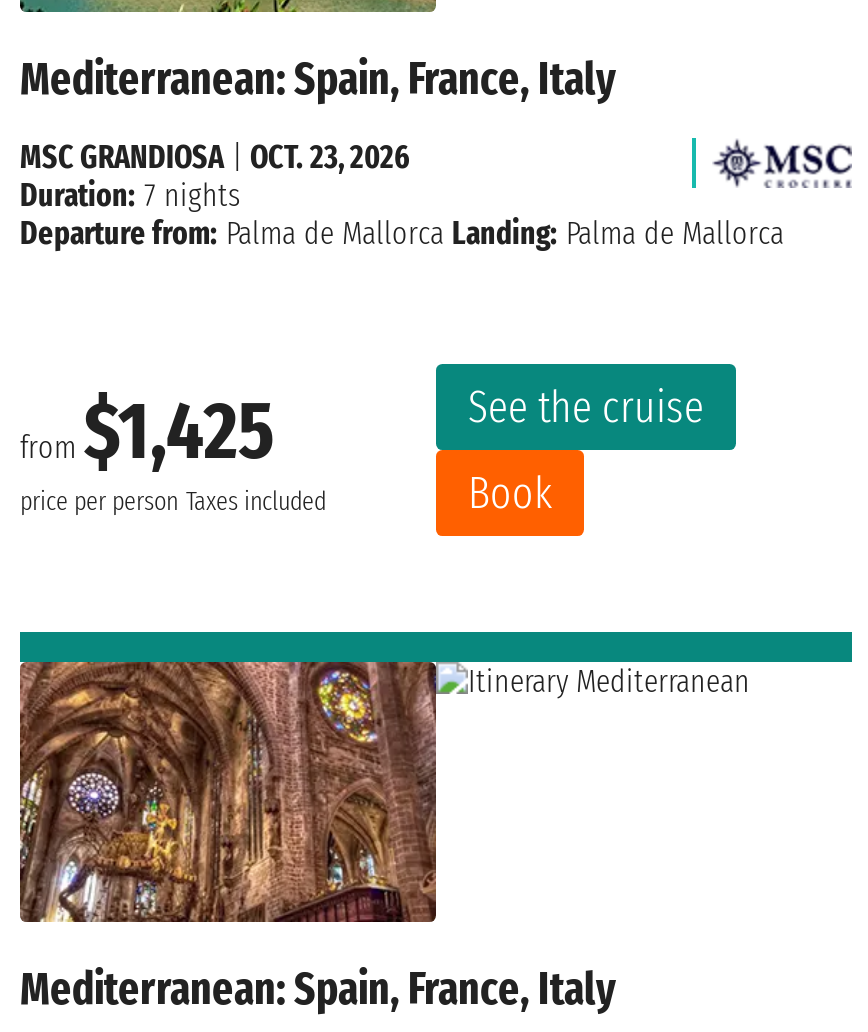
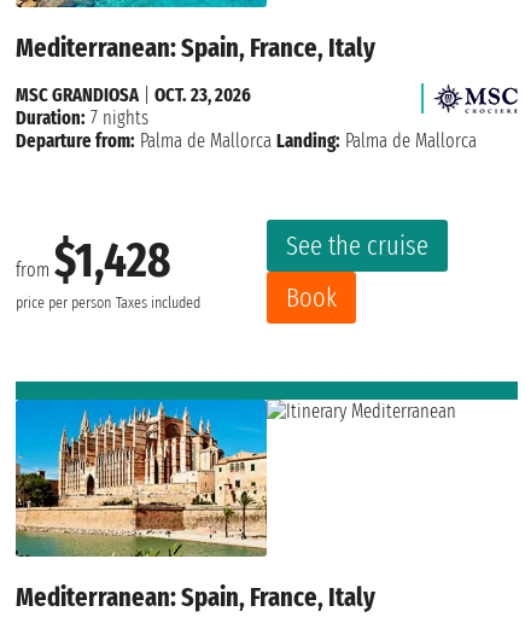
[20,384,274,480] from$1,425 -> [16,232,170,290] from$1,428
[18,660,438,924] [image] -> [14,398,268,558] [image]

